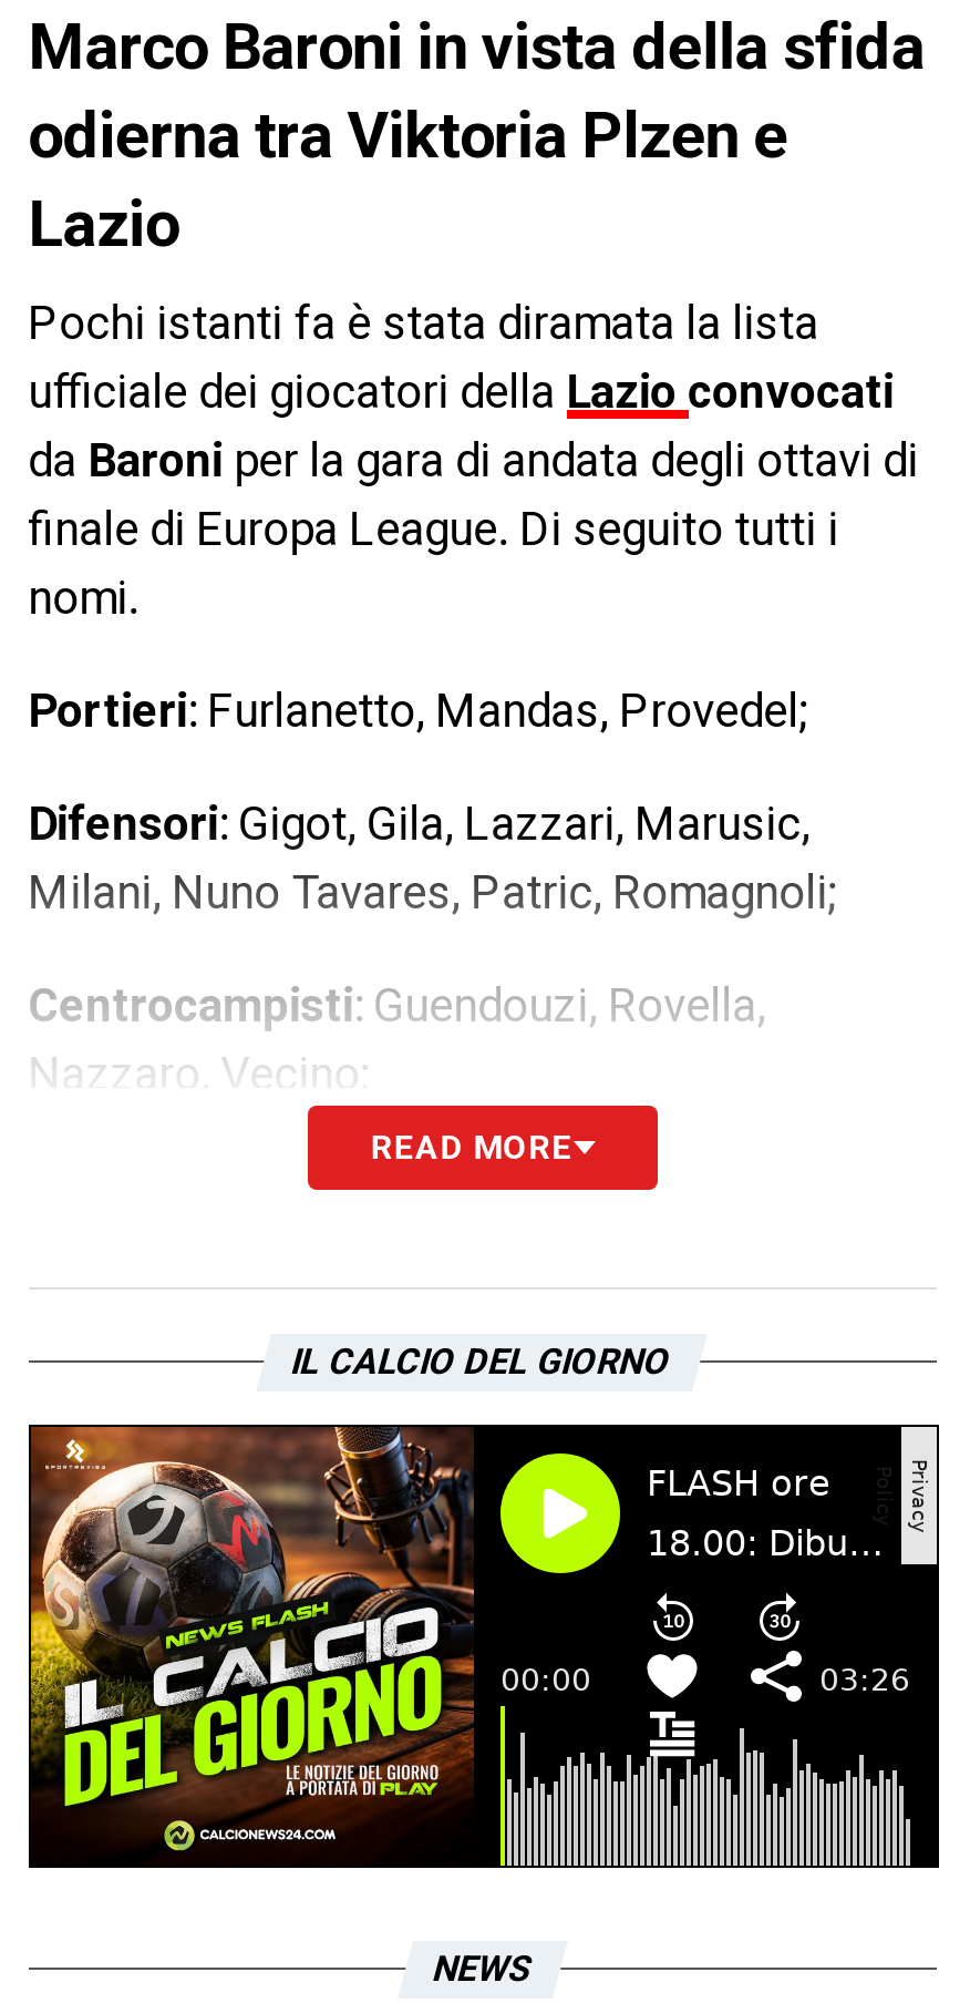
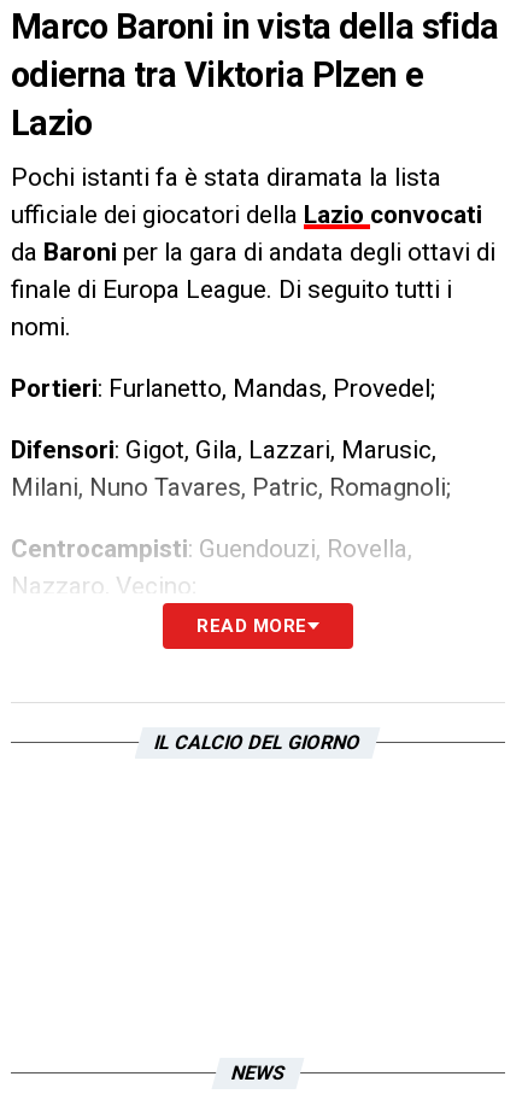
[27,1422,941,1870] [image] -> none

